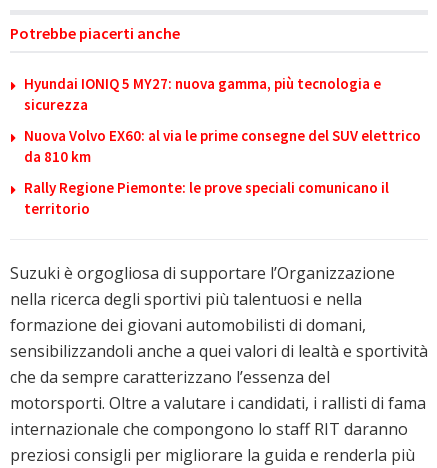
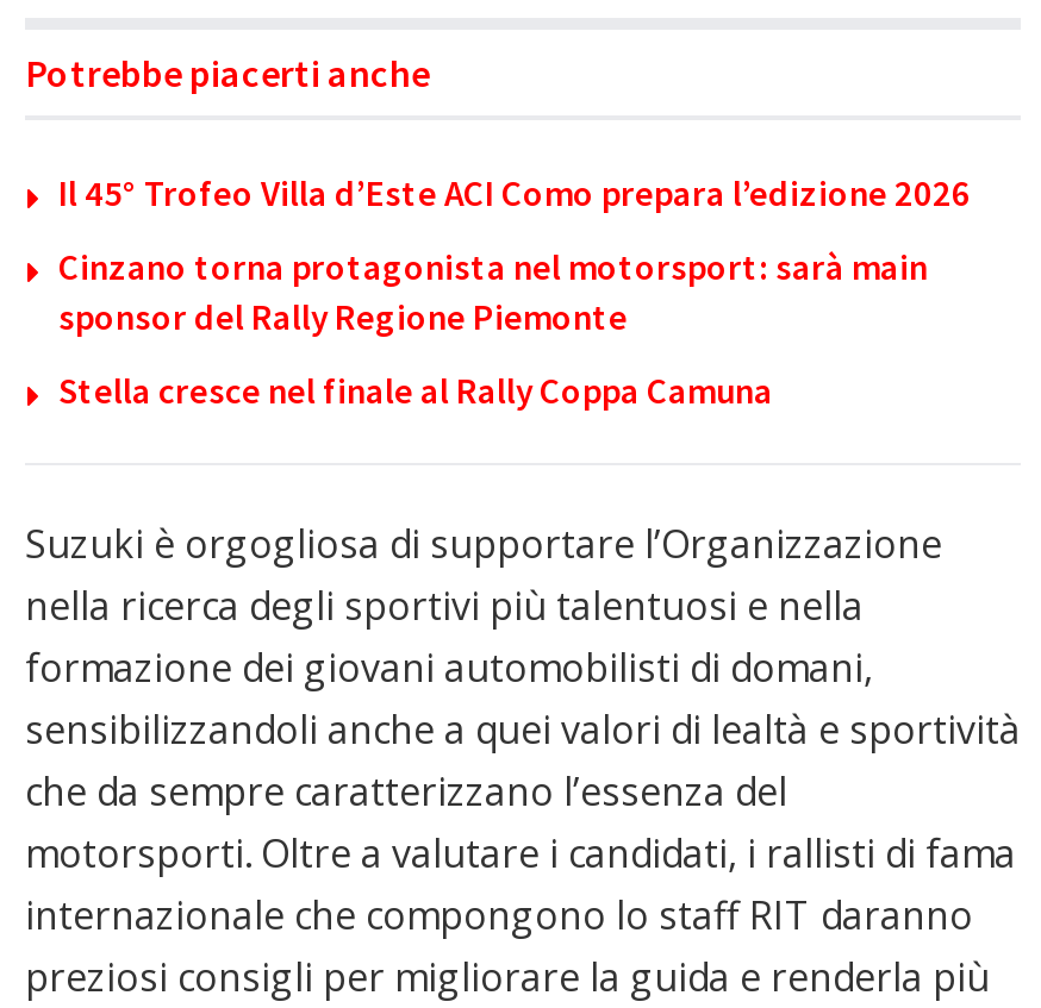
[24,74,381,114] Hyundai IONIQ 5 MY27: nuova gamma, più tecnologia e | sicurezza -> [58,170,971,215] Il 45° Trofeo Villa d’Este ACI Como prepara l’edizione 2026
[24,126,421,166] Nuova Volvo EX60: al via le prime consegne del SUV elettrico | da 810 km -> [58,243,928,339] Cinzano torna protagonista nel motorsport: sarà main | sponsor del Rally Regione Piemonte
[24,178,389,218] Rally Regione Piemonte: le prove speciali comunicano il | territorio -> [58,367,773,412] Stella cresce nel finale al Rally Coppa Camuna

